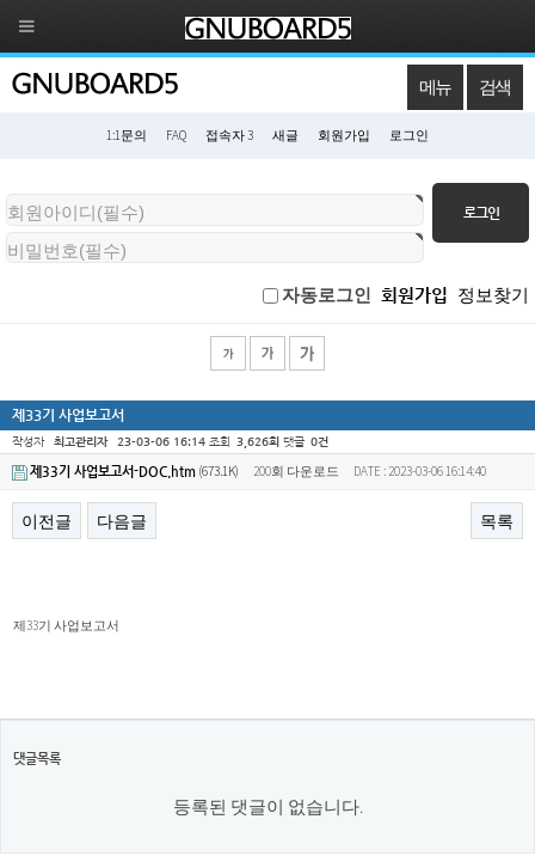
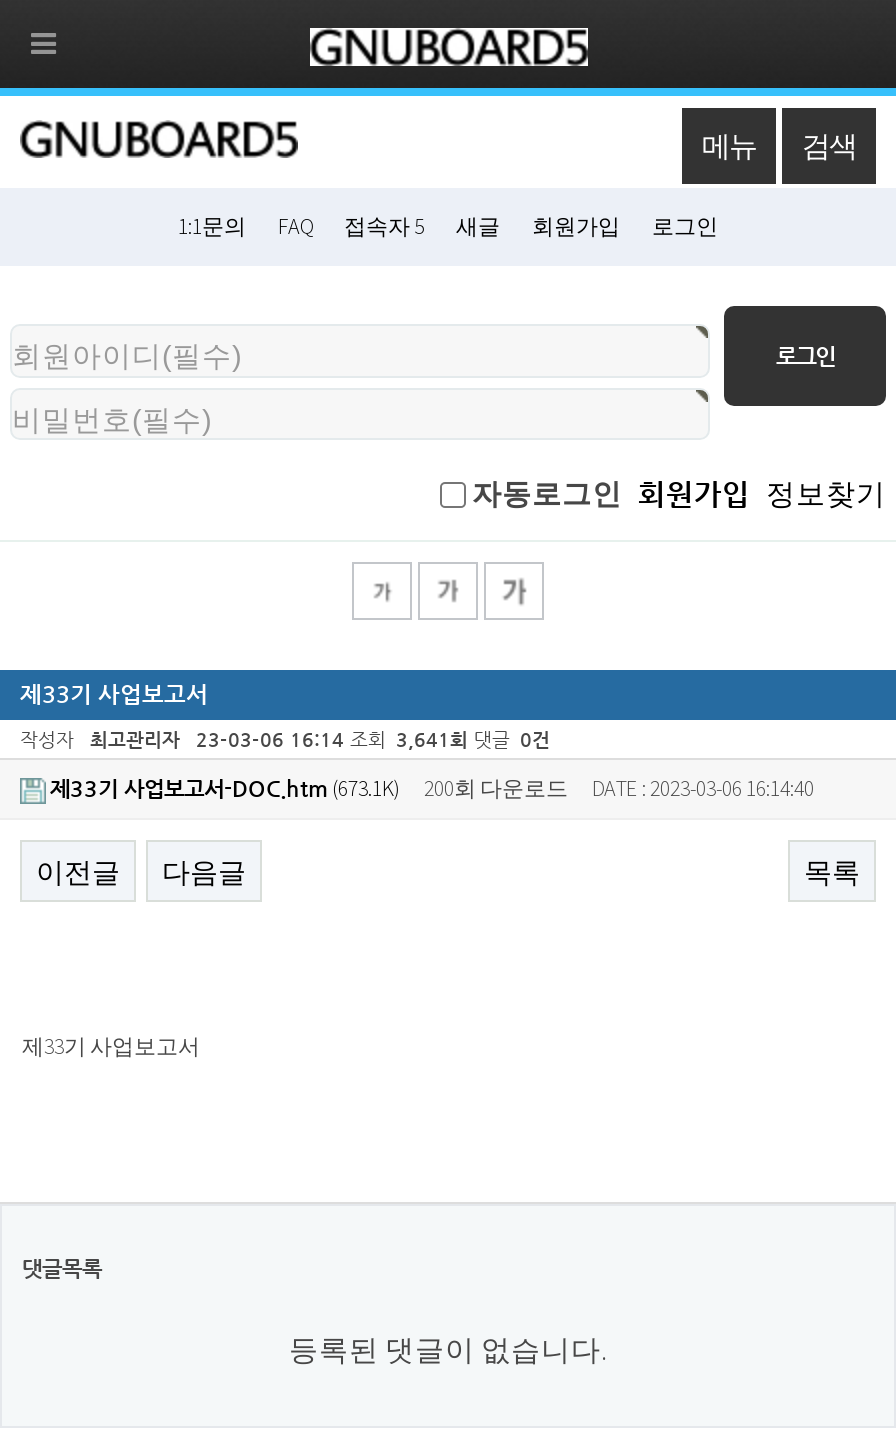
[106,127,429,143] 1:1문의 FAQ 접속자 3 새글 회원가입 로그인 -> [178,212,718,240] 1:1문의 FAQ 접속자 5 새글 회원가입 로그인
[117,436,328,449] 23-03-06 16:14 조회 3,626회 댓글 0건 -> [196,729,550,751] 23-03-06 16:14 조회 3,641회 댓글 0건

